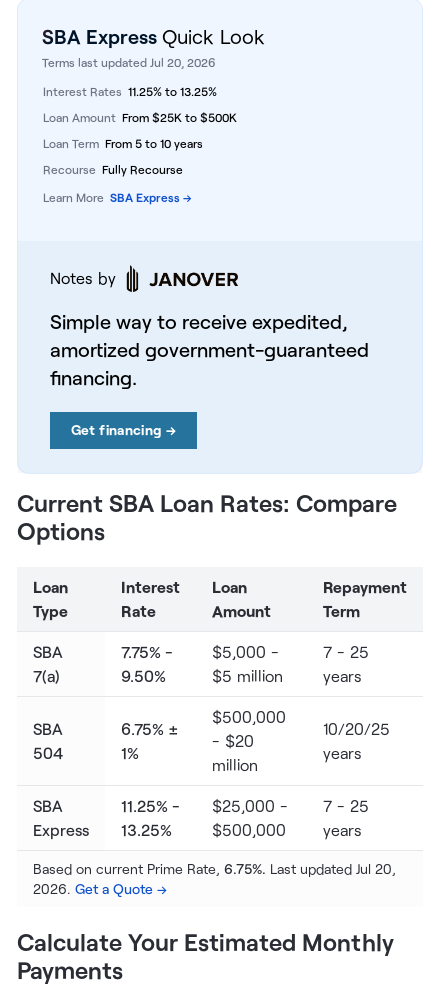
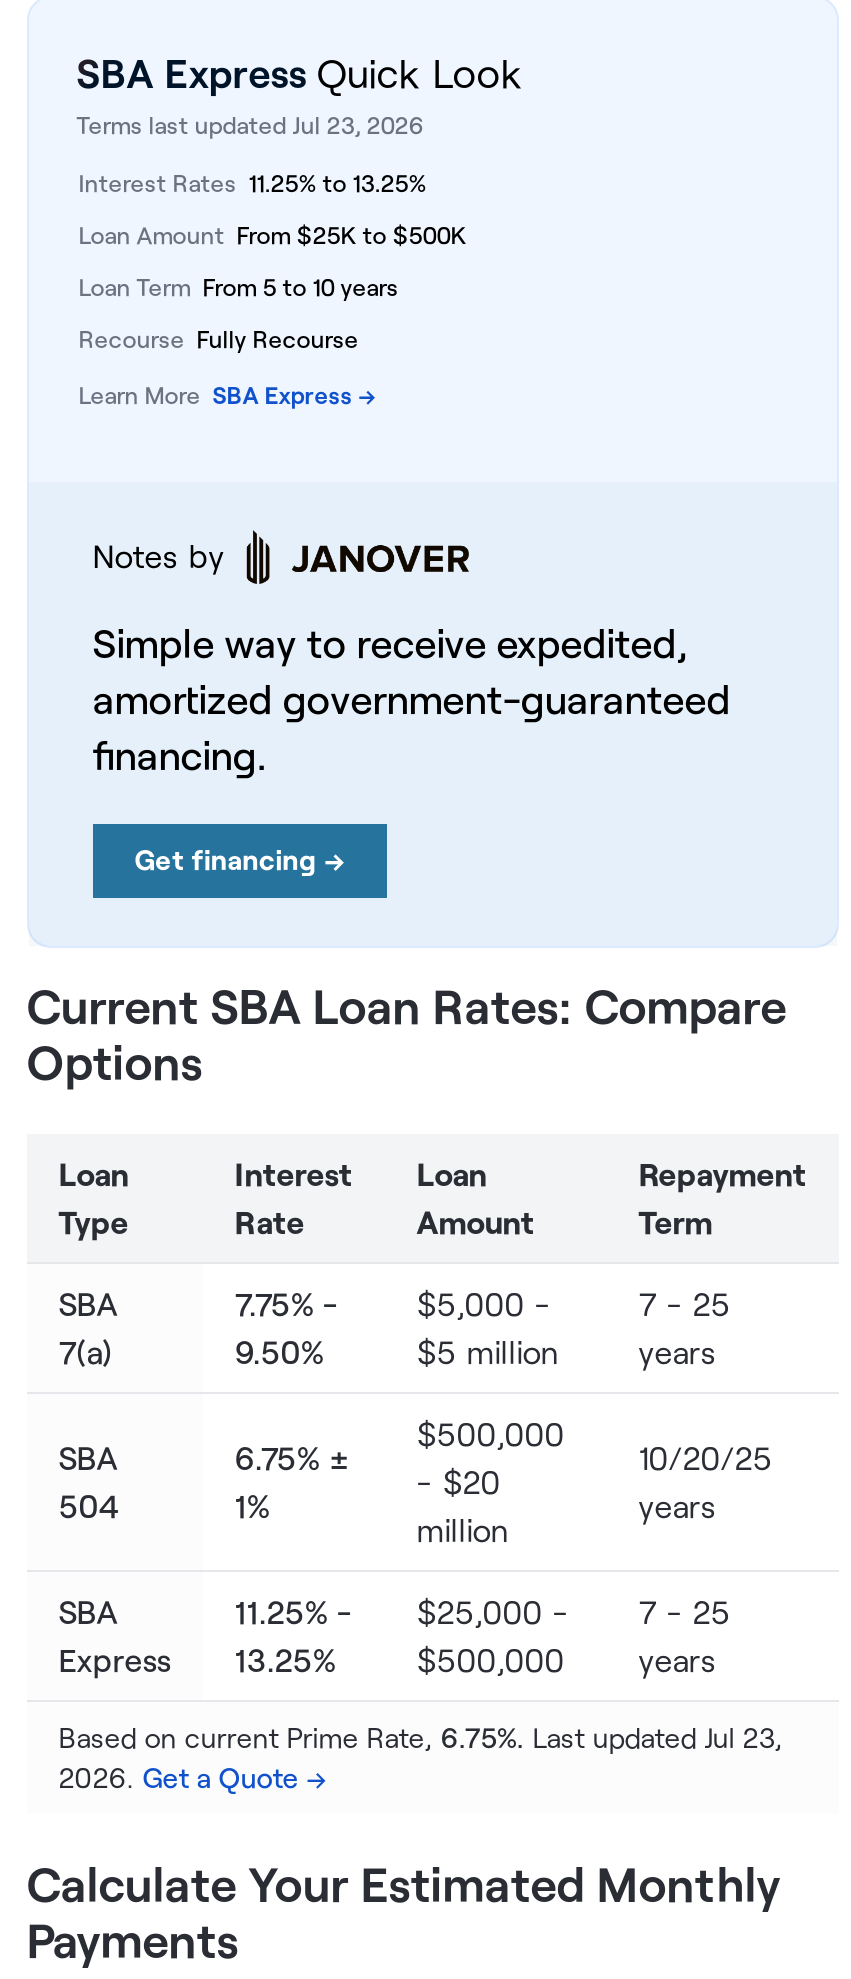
[42,55,216,70] Terms last updated Jul 20, 2026 -> [77,110,425,140] Terms last updated Jul 23, 2026
[33,860,396,877] Based on current Prime Rate, 6.75%. Last updated Jul 20, -> [59,1721,783,1755] Based on current Prime Rate, 6.75%. Last updated Jul 23,

